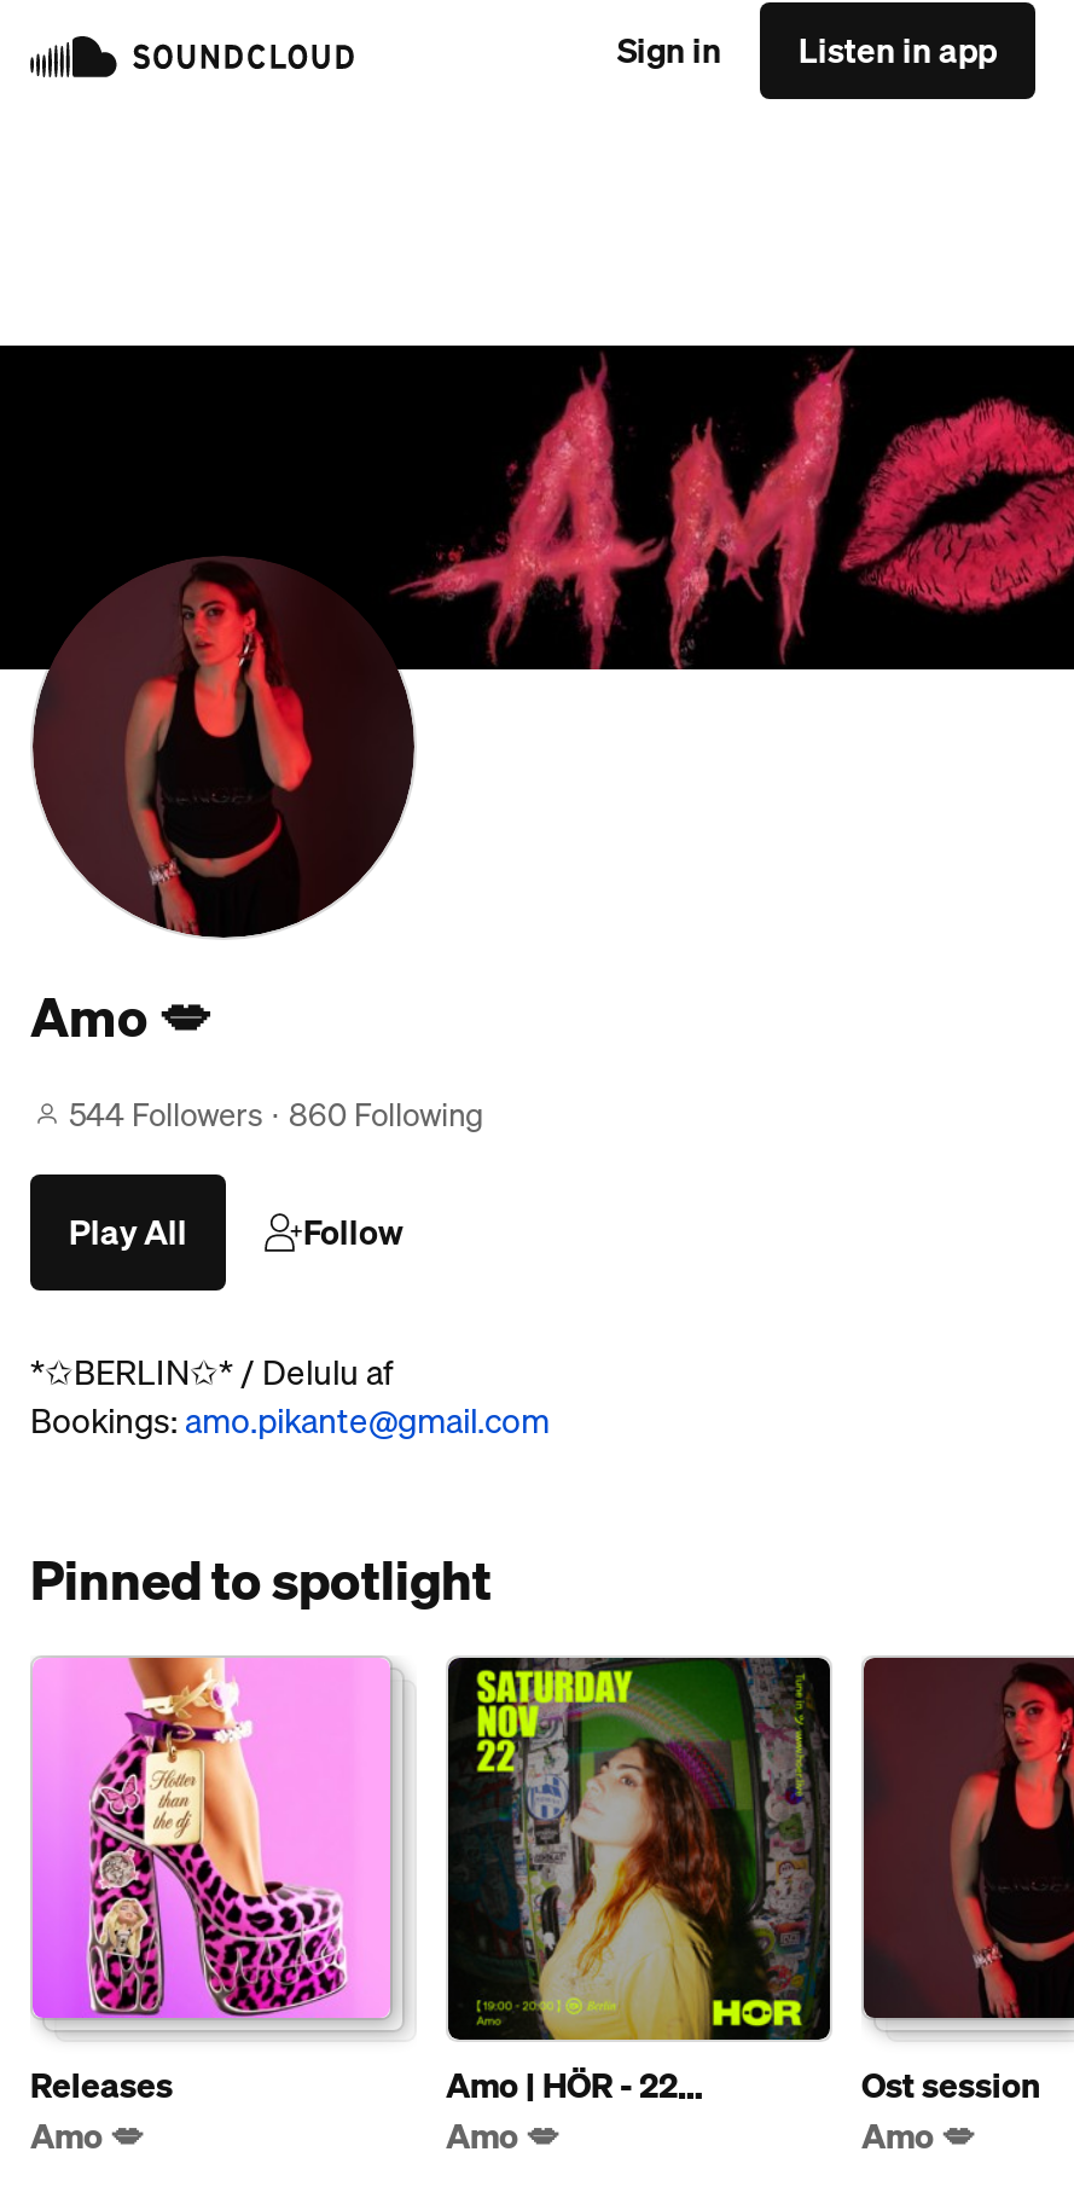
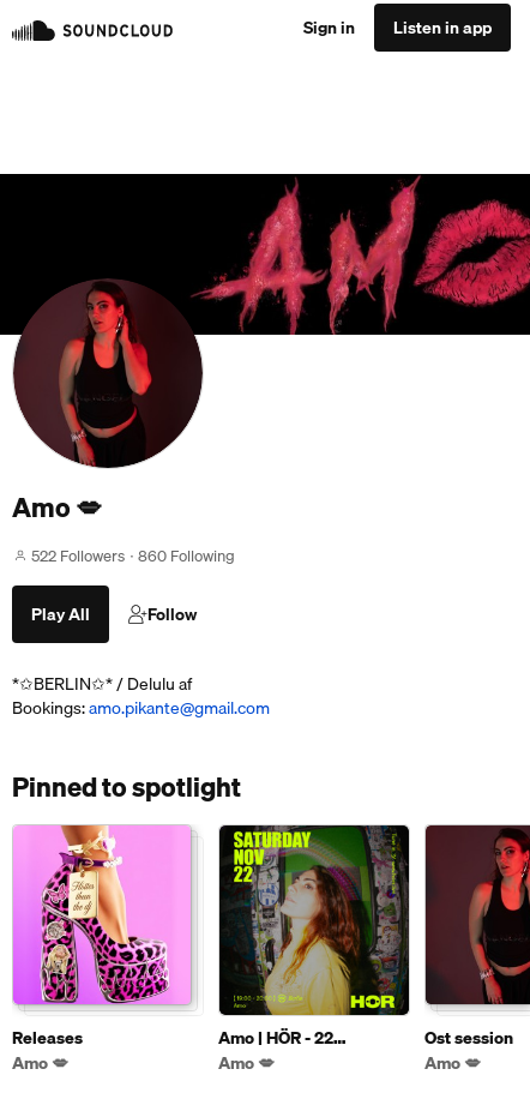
[69,1091,484,1139] 544 Followers 860 Following -> [31,544,235,568] 522 Followers 860 Following

